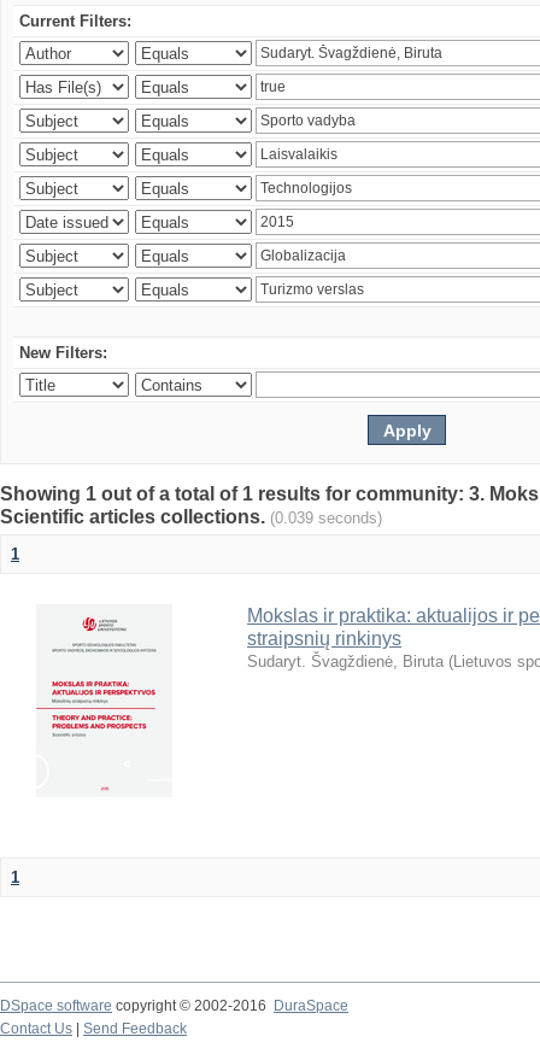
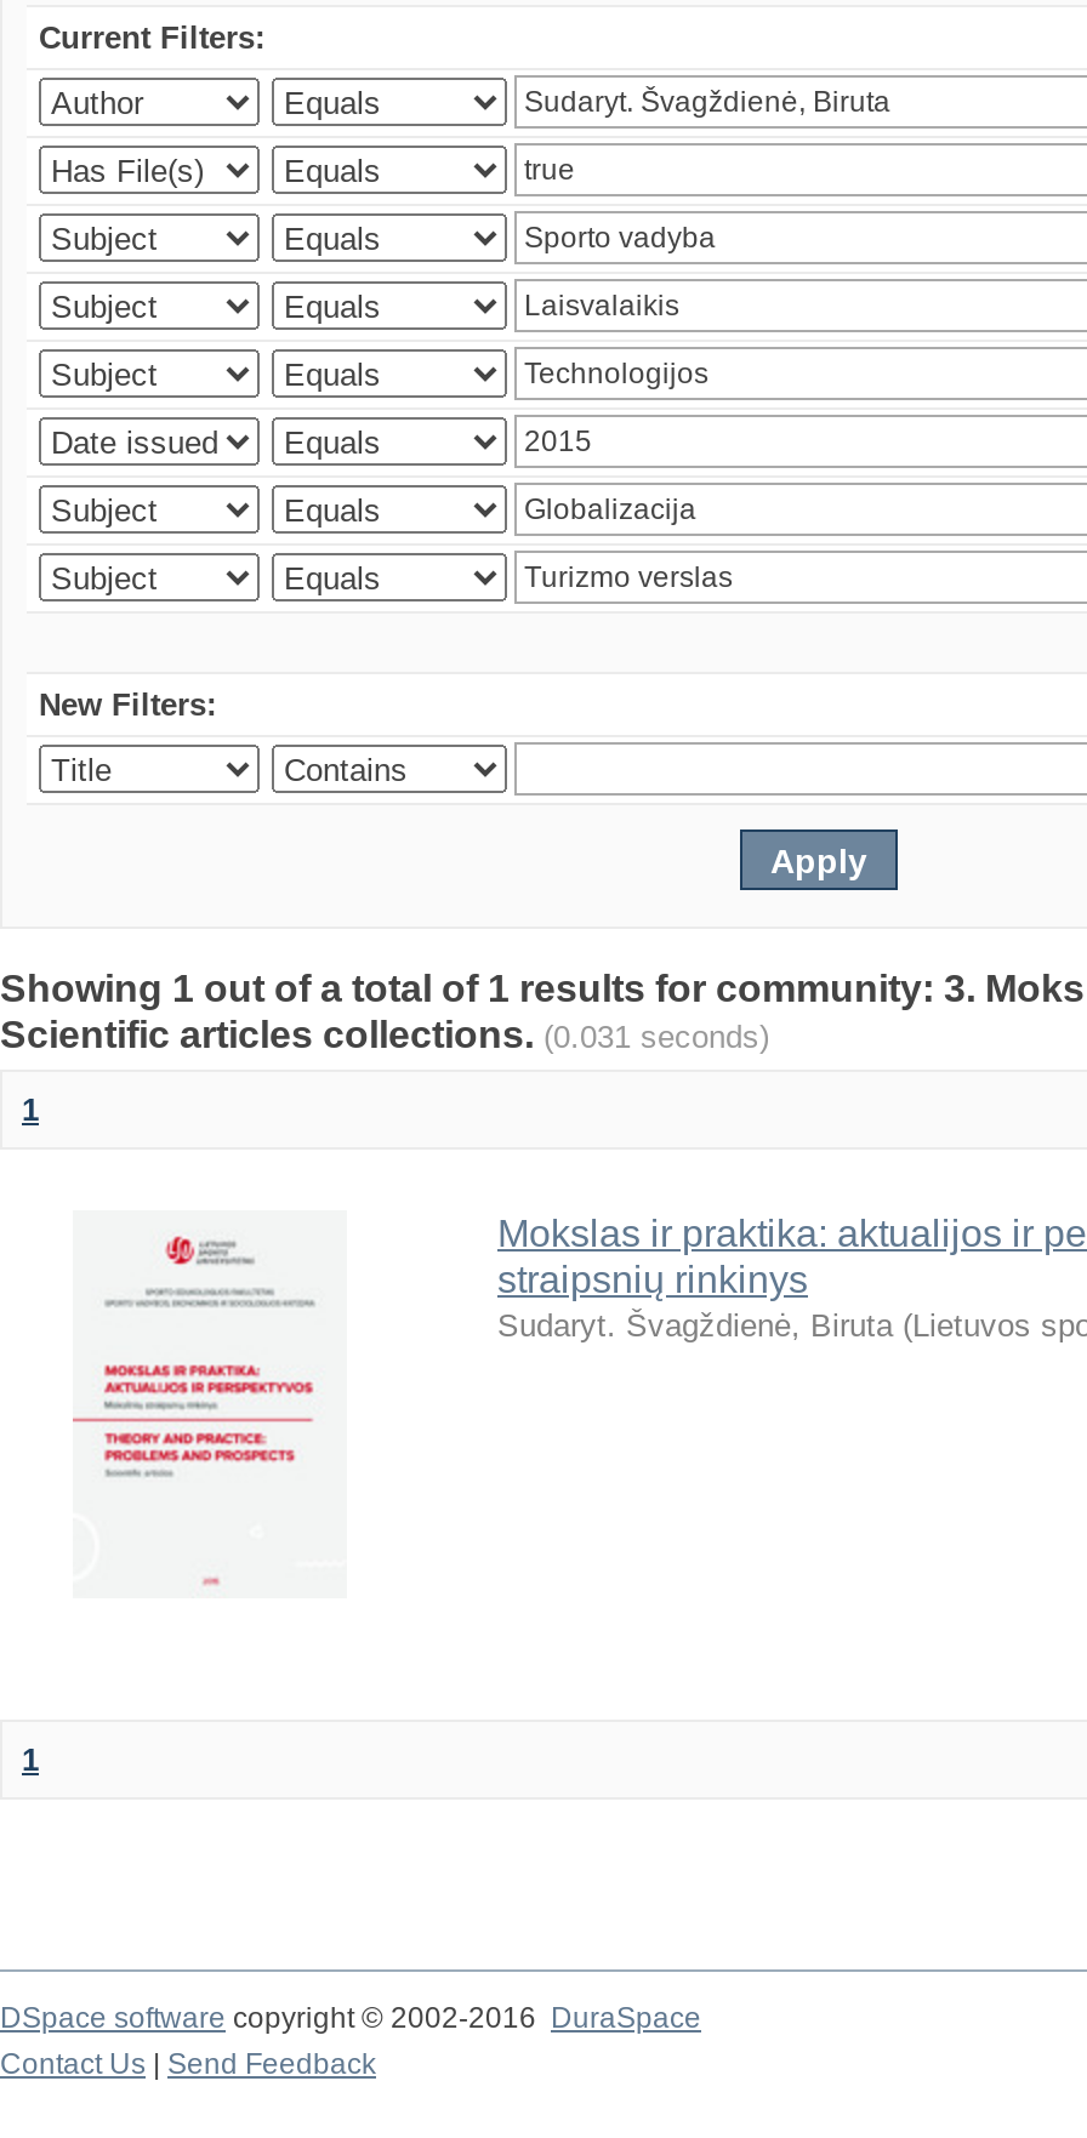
[0,507,382,527] Scientific articles collections. (0.039 seconds) -> [0,1014,769,1055] Scientific articles collections. (0.031 seconds)

